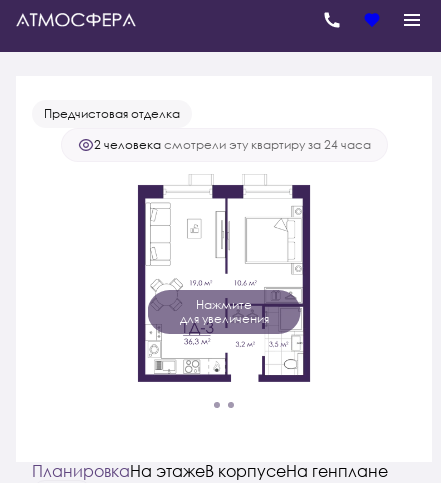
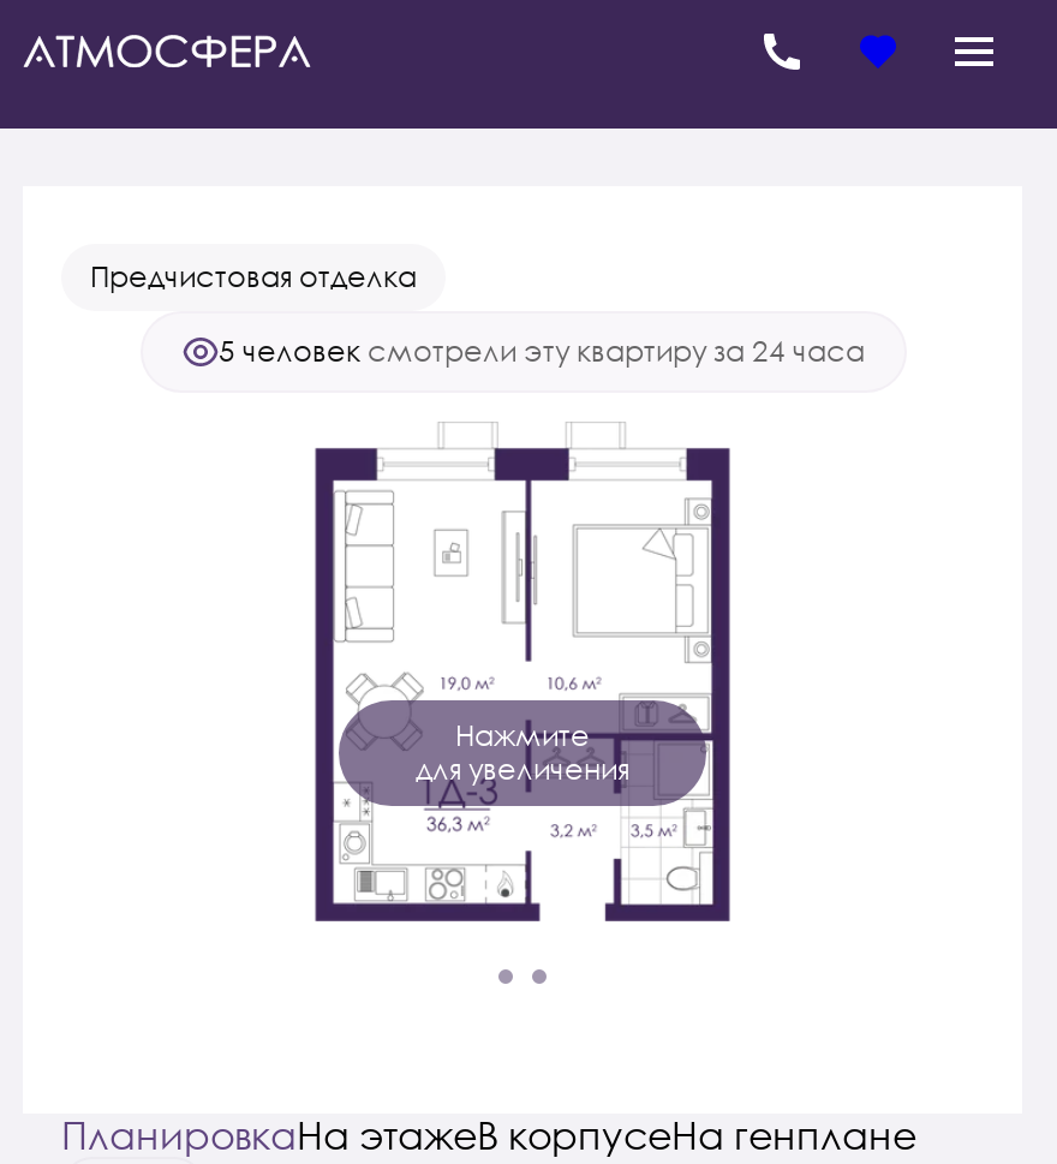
[93,137,370,152] 2 человекa смотрели эту квартиру за 24 часа -> [219,333,865,369] 5 человек смотрели эту квартиру за 24 часа

